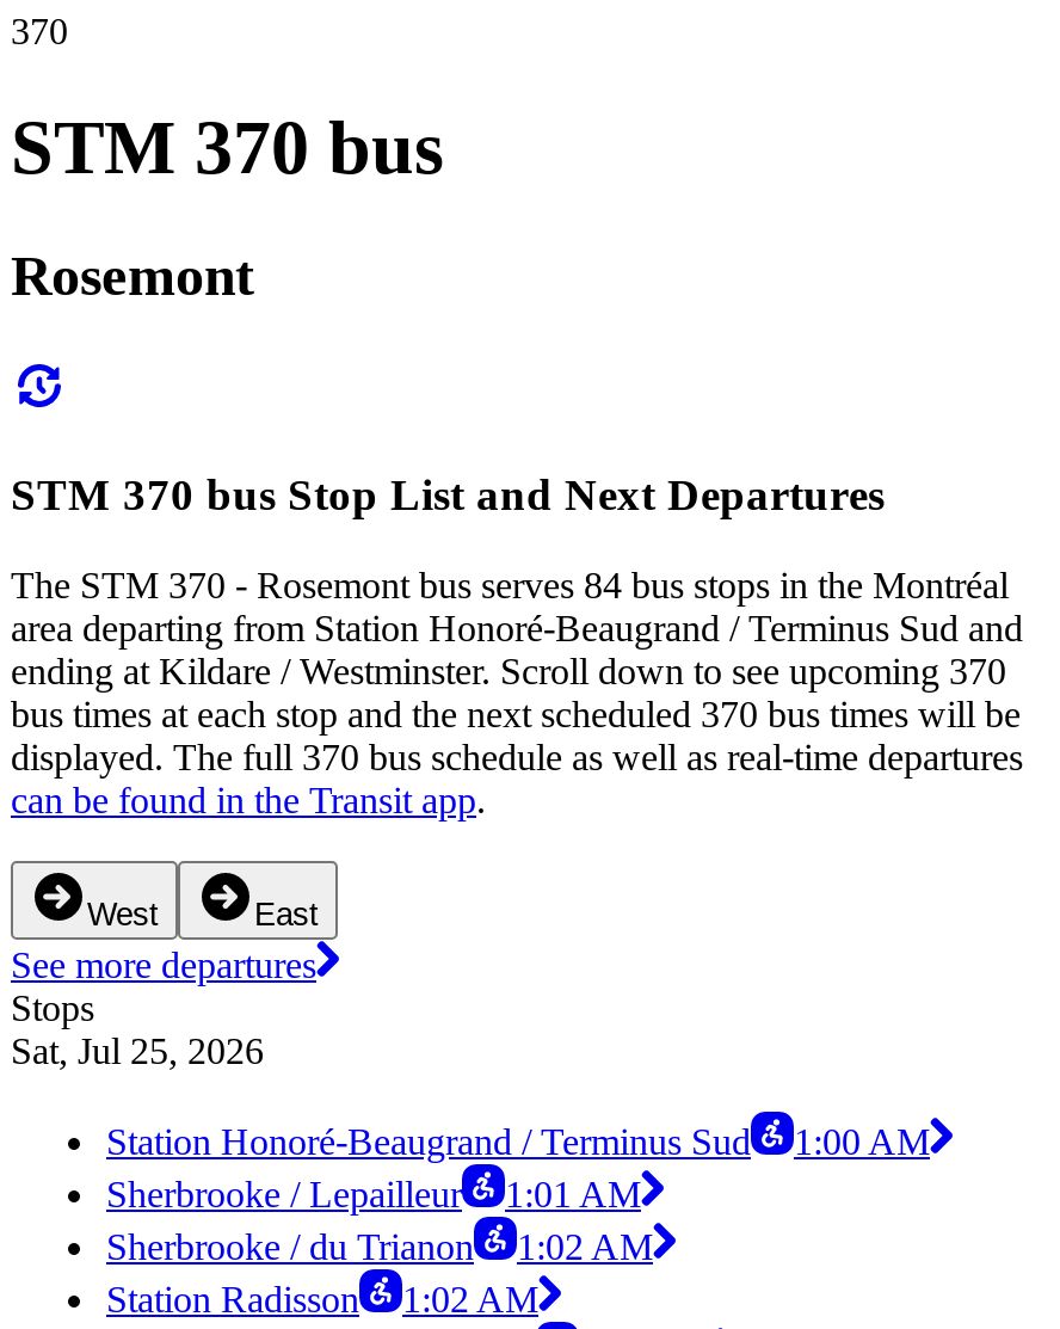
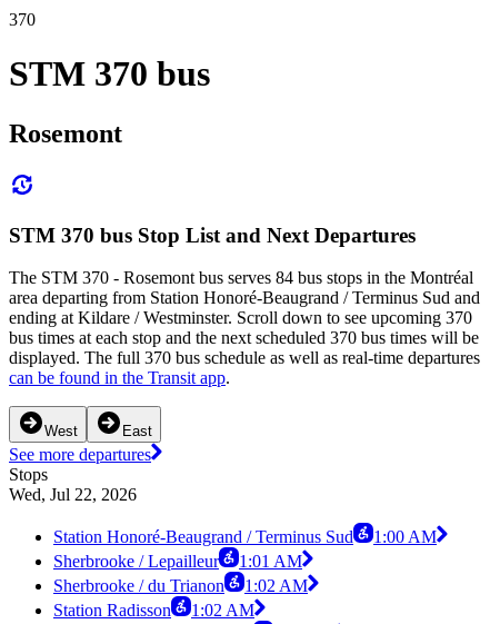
[11,1031,264,1072] Sat, Jul 25, 2026 -> [9,485,137,504] Wed, Jul 22, 2026

